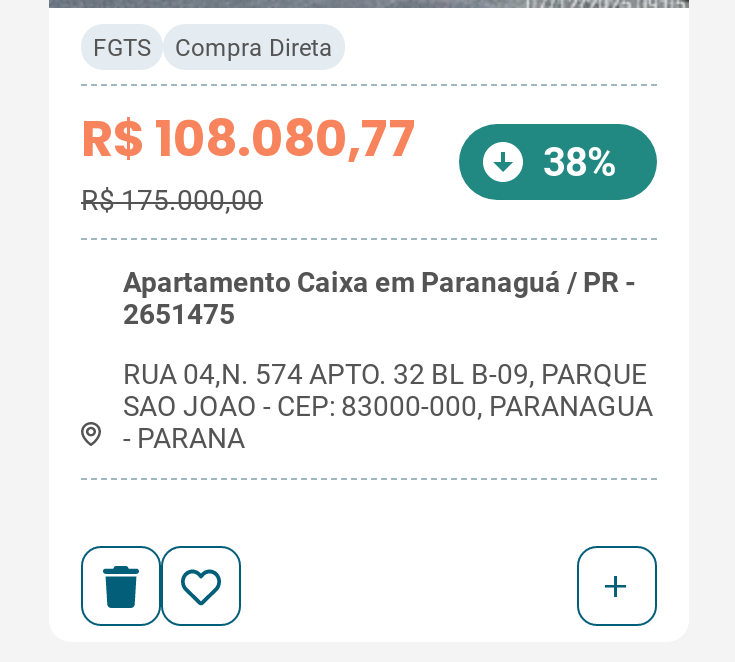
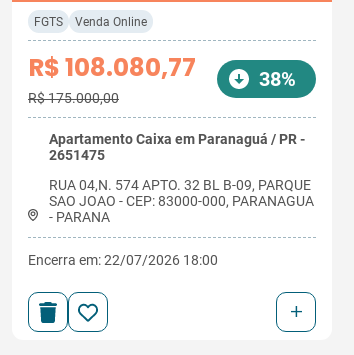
[175,33,333,61] Compra Direta -> [75,15,147,29] Venda Online
none -> [28,252,218,268] Encerra em: 22/07/2026 18:00

